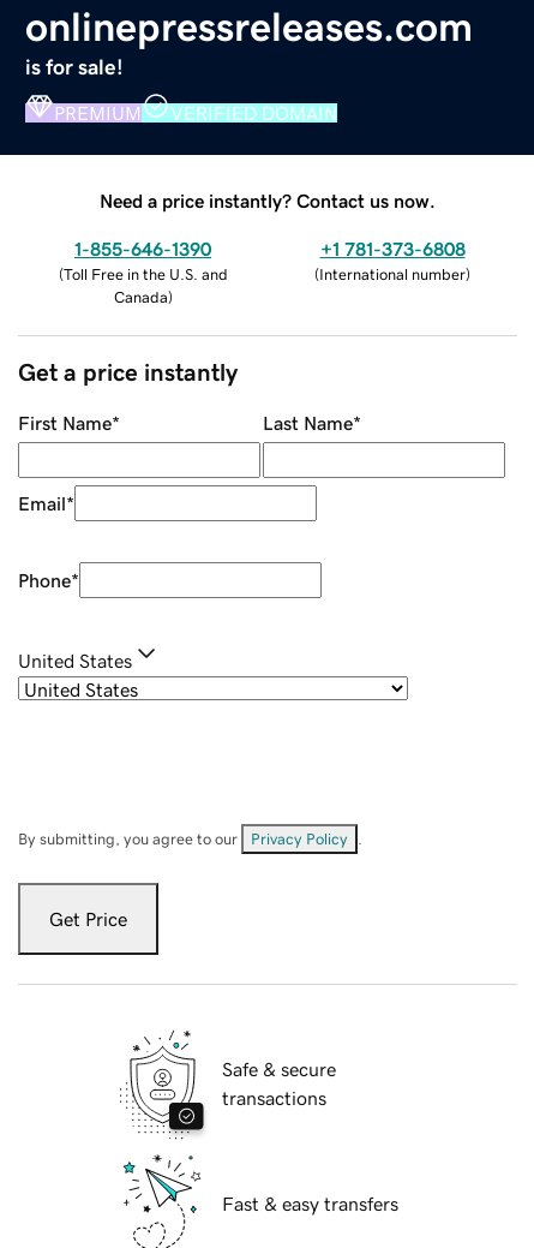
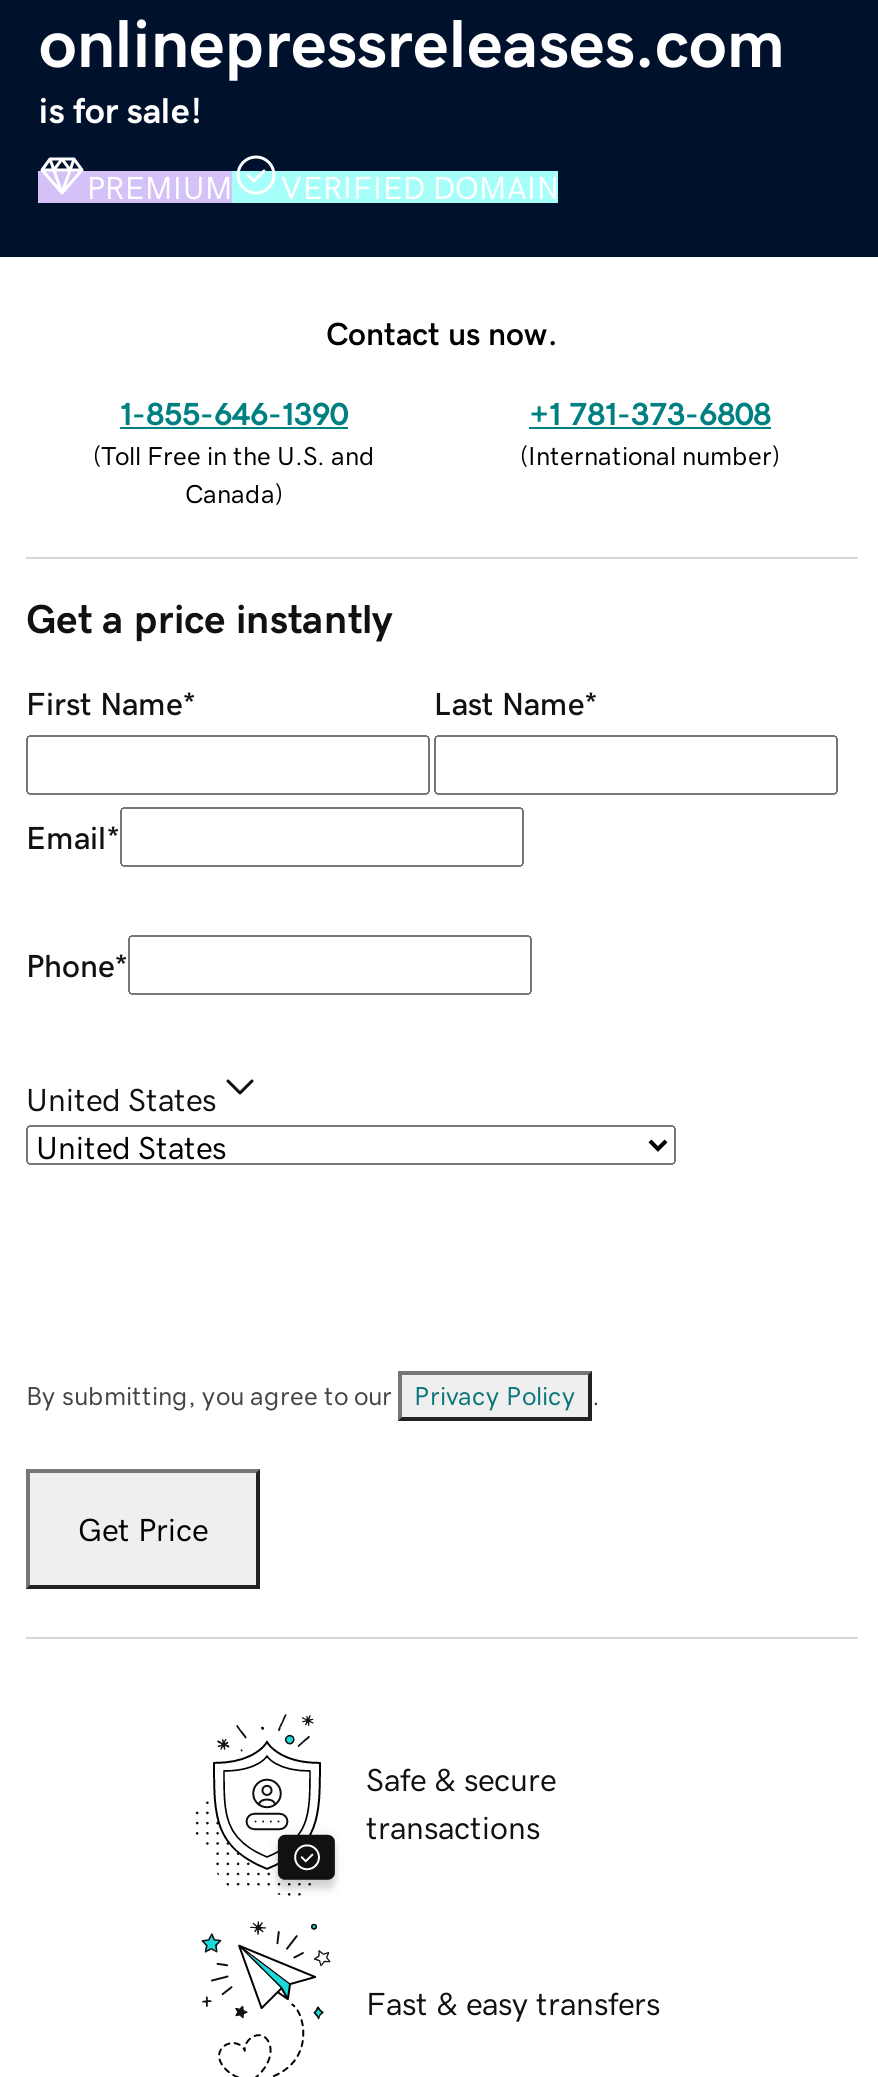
[100,191,436,210] Need a price instantly? Contact us now. -> [326,316,558,348] Contact us now.

